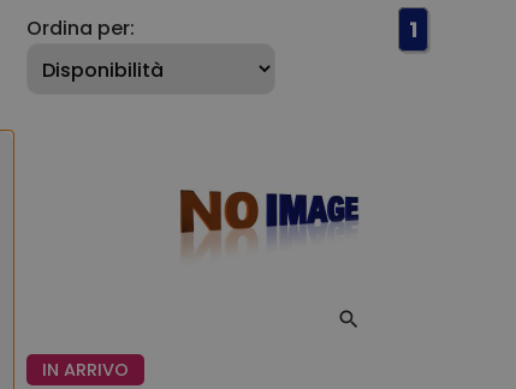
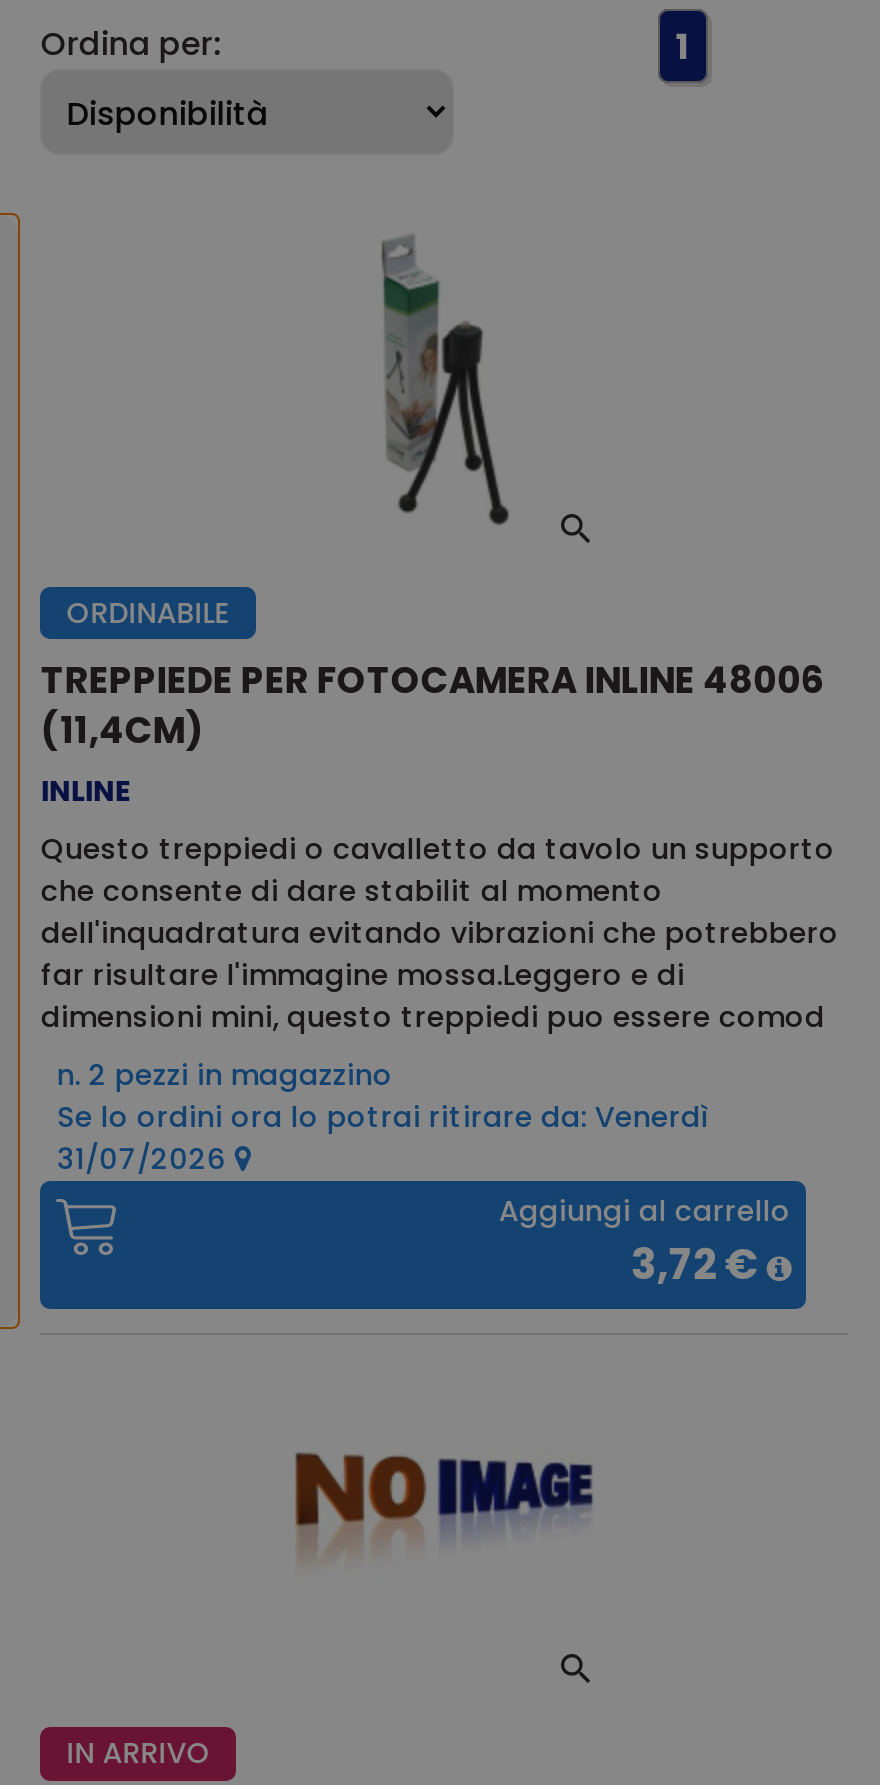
none -> [41,233,839,1293] [image] | ORDINABILE | TREPPIEDE PER FOTOCAMERA INLINE 48006 | (11,4CM) | INLINE | Questo treppiedi o cavalletto da tavolo un supporto | che consente di dare stabilit al momento | dell'inquadratura evitando vibrazioni che potrebbero | far risultare l'immagine mossa.Leggero e di | dimensioni mini, questo treppiedi puo essere comod | n. 2 pezzi in magazzino | Se lo ordini ora lo potrai ritirare da: Venerdì | 31/07/2026 | Aggiungi al carrello | 3,72 €

